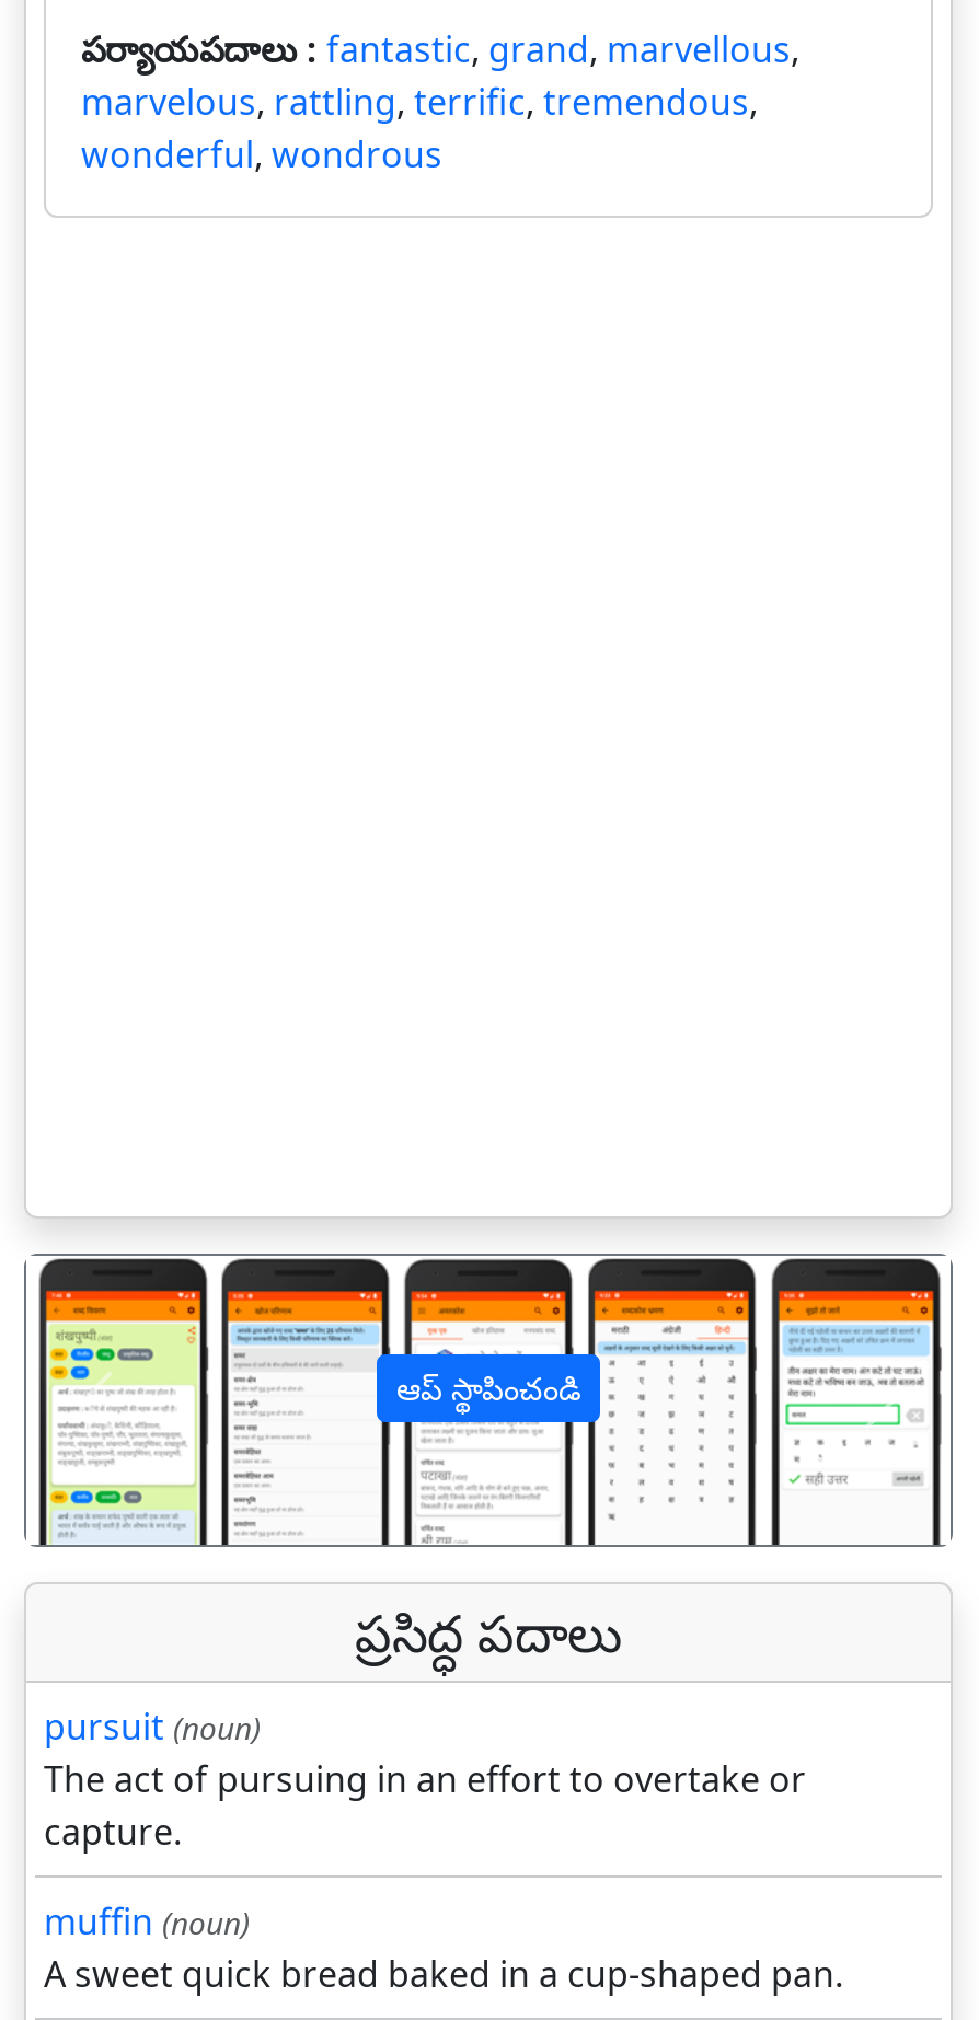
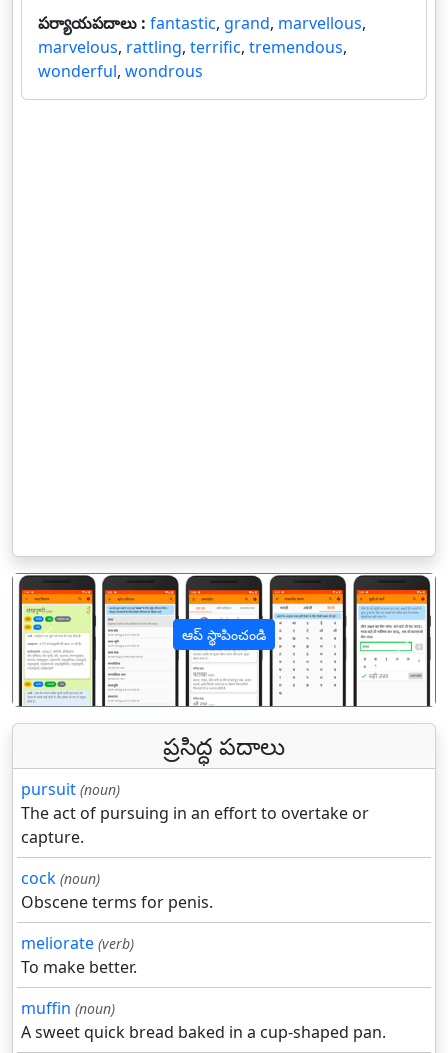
none -> [21,867,213,978] cock (noun) | Obscene terms for penis. | meliorate (verb) | To make better.

